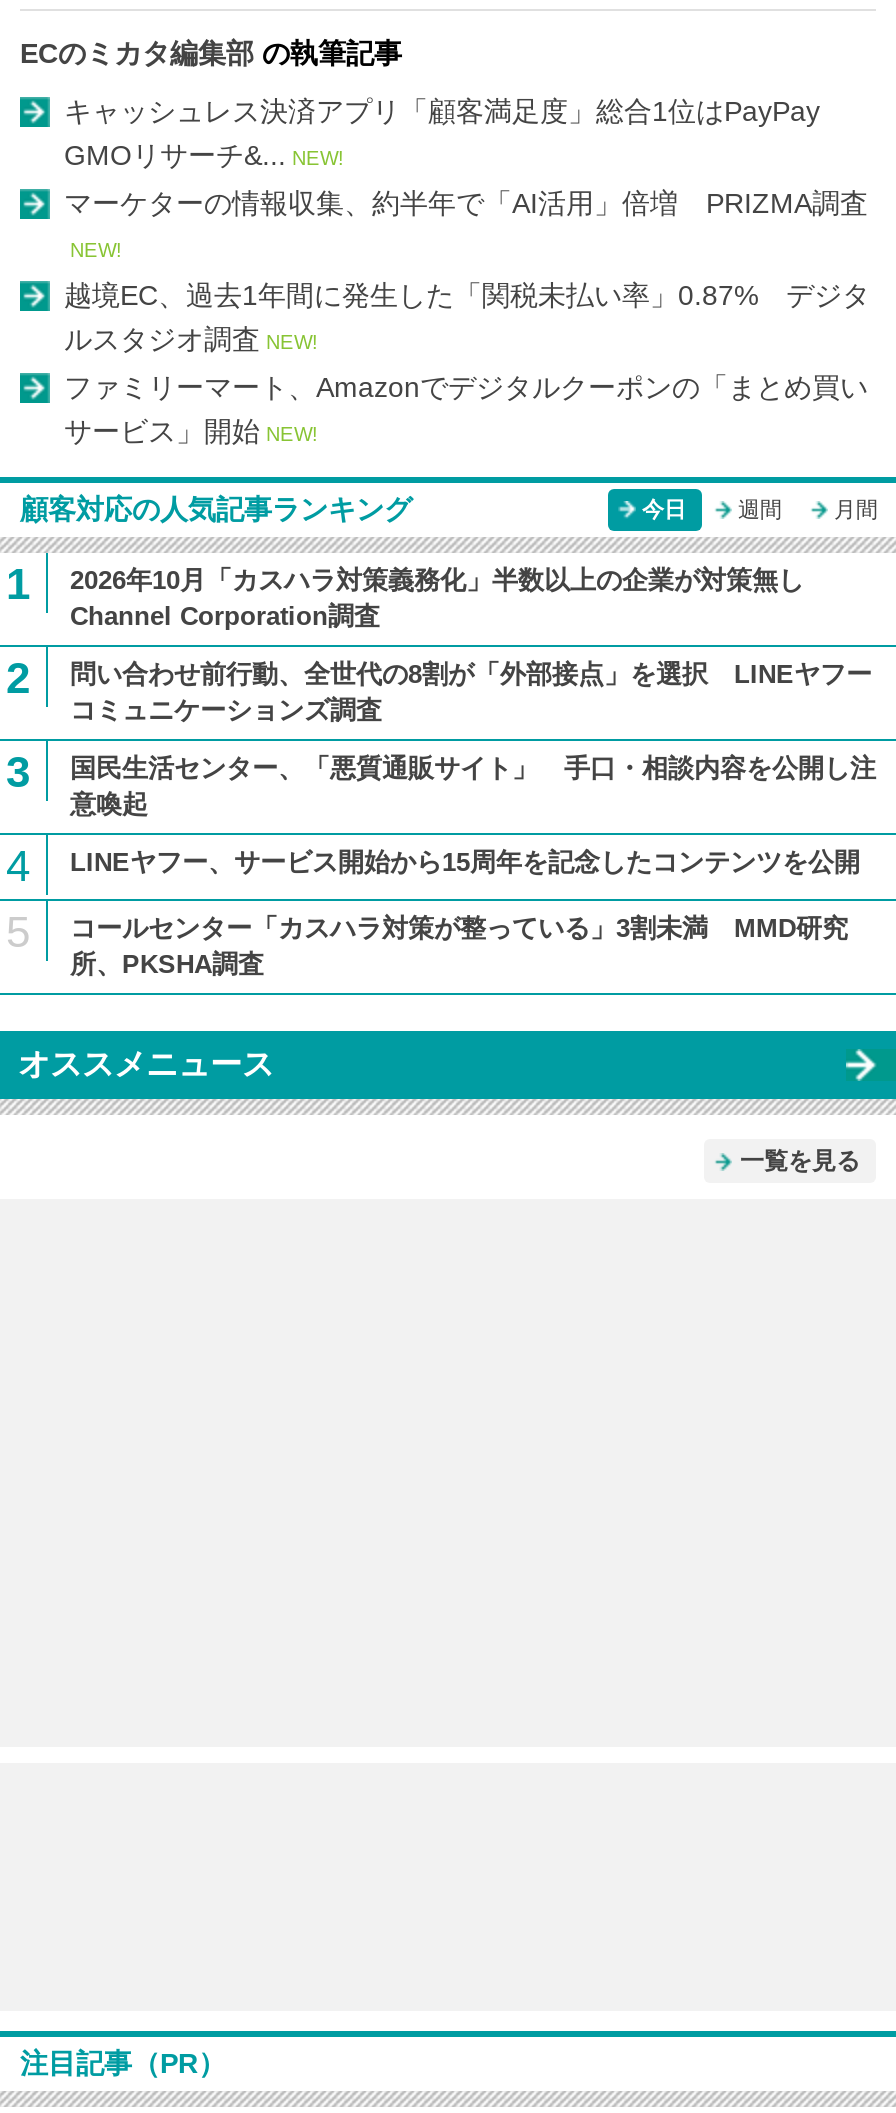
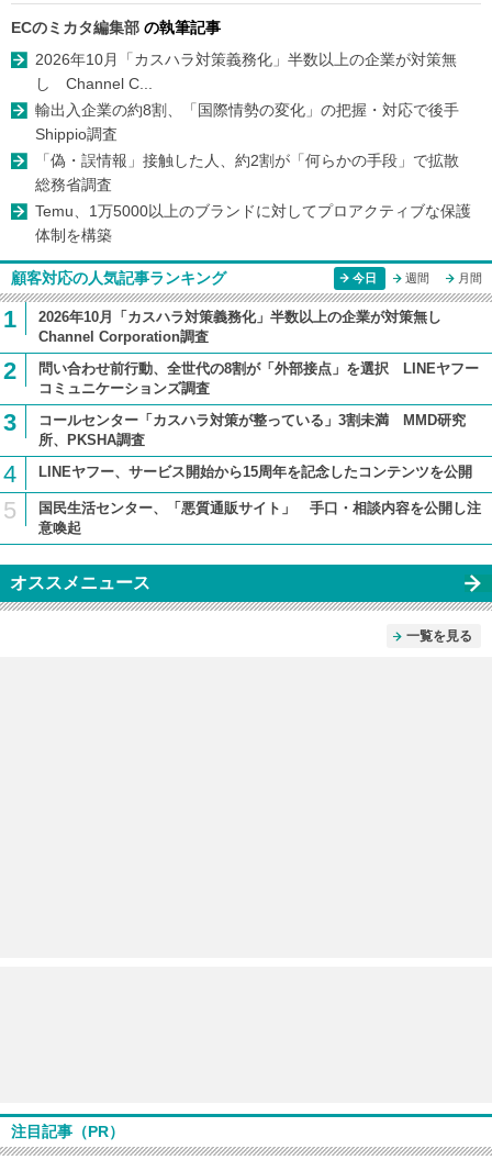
[64,94,870,446] キャッシュレス決済アプリ「顧客満足度」総合1位はPayPay | GMOリサーチ&... NEW! | マーケターの情報収集、約半年で「AI活用」倍増 PRIZMA調査 | NEW! | 越境EC、過去1年間に発生した「関税未払い率」0.87% デジタ | ルスタジオ調査 NEW! | ファミリーマート、Amazonでデジタルクーポンの「まとめ買い | サービス」開始 NEW! -> [35,50,474,243] 2026年10月「カスハラ対策義務化」半数以上の企業が対策無 | し Channel C... | 輸出入企業の約8割、「国際情勢の変化」の把握・対応で後手 | Shippio調査 | 「偽・誤情報」接触した人、約2割が「何らかの手段」で拡散 | 総務省調査 | Temu、1万5000以上のブランドに対してプロアクティブな保護 | 体制を構築
moved [70,752,876,818] -> [38,499,481,536]: 国民生活センター、「悪質通販サイト」 手口・相談内容を公開し注 | 意喚起
moved [70,912,848,978] -> [38,411,466,448]: コールセンター「カスハラ対策が整っている」3割未満 MMD研究 | 所、PKSHA調査

